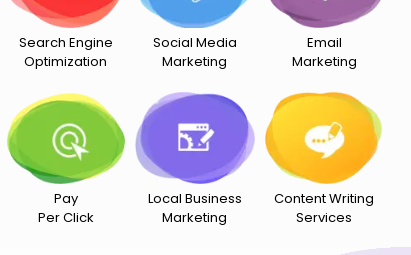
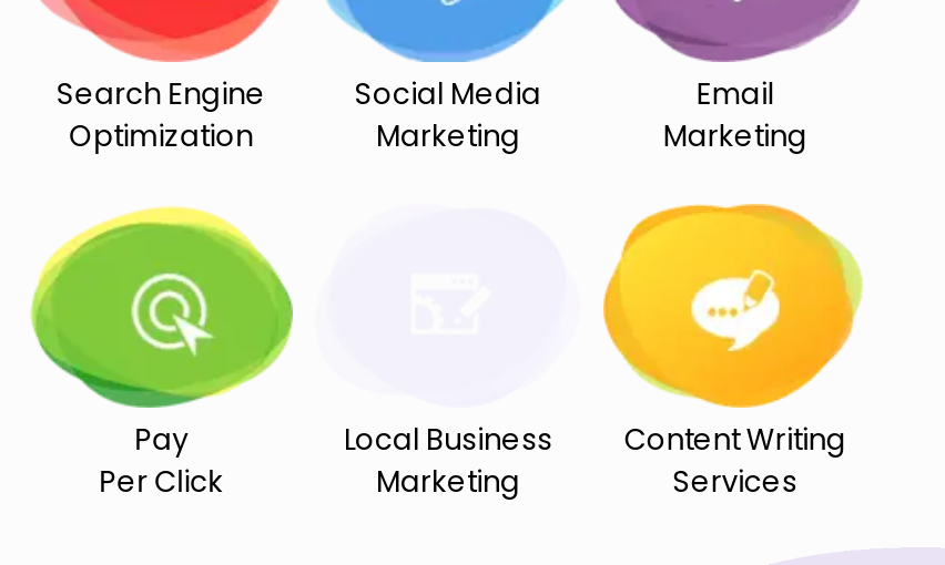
[135,92,255,185] [image] -> none

